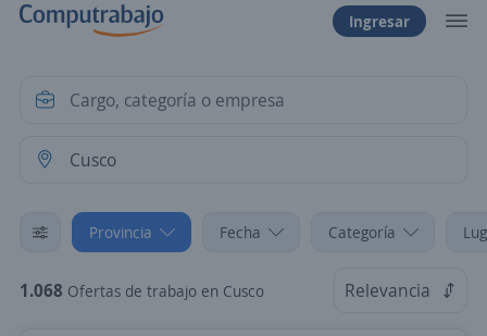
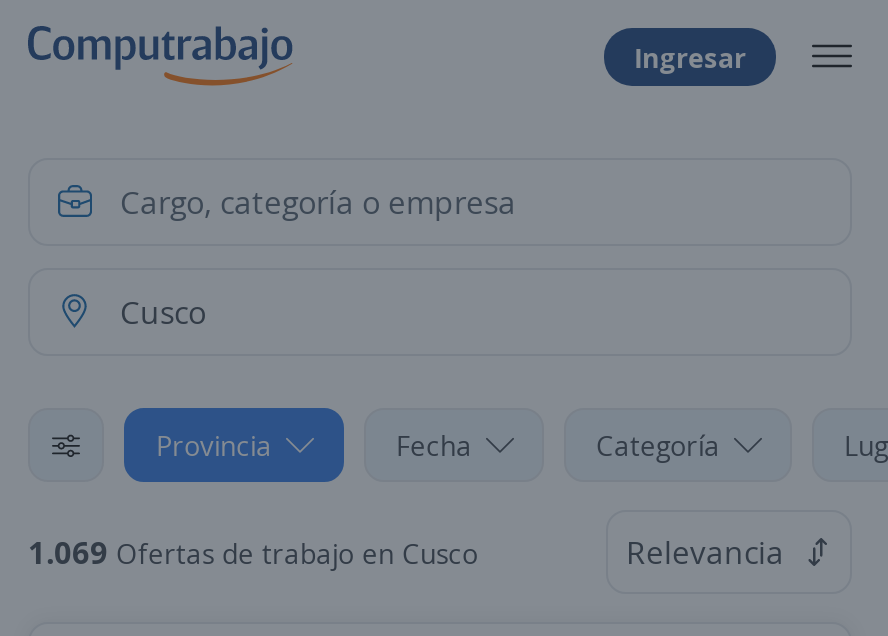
[20,278,264,302] 1.068 Ofertas de trabajo en Cusco -> [28,530,478,574] 1.069 Ofertas de trabajo en Cusco

